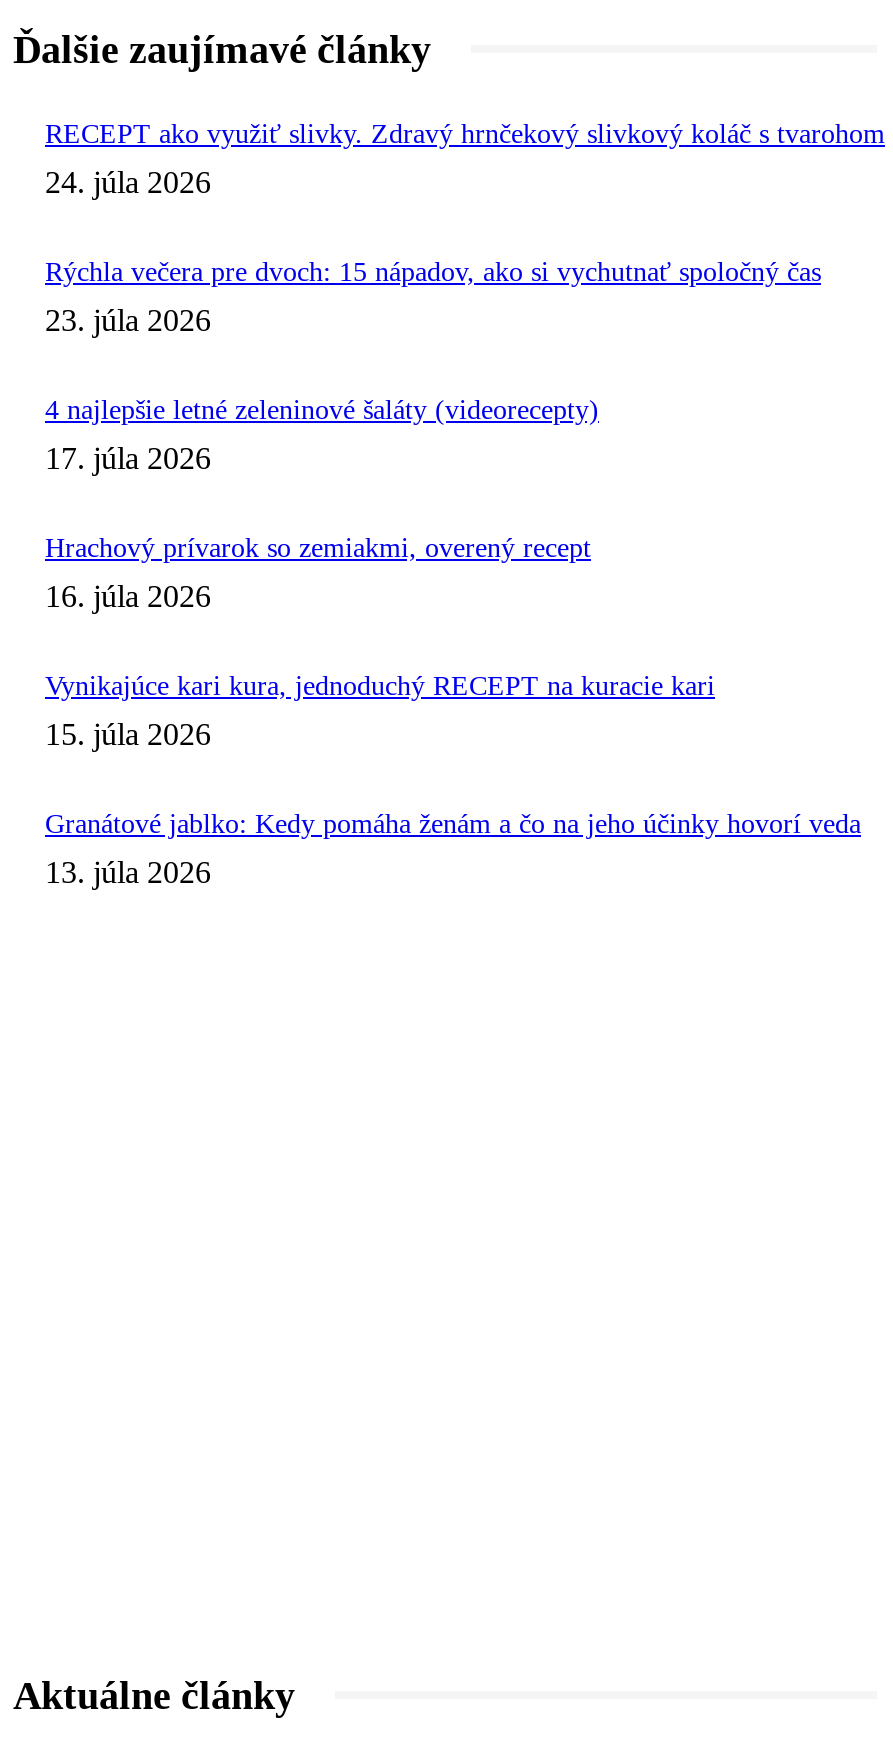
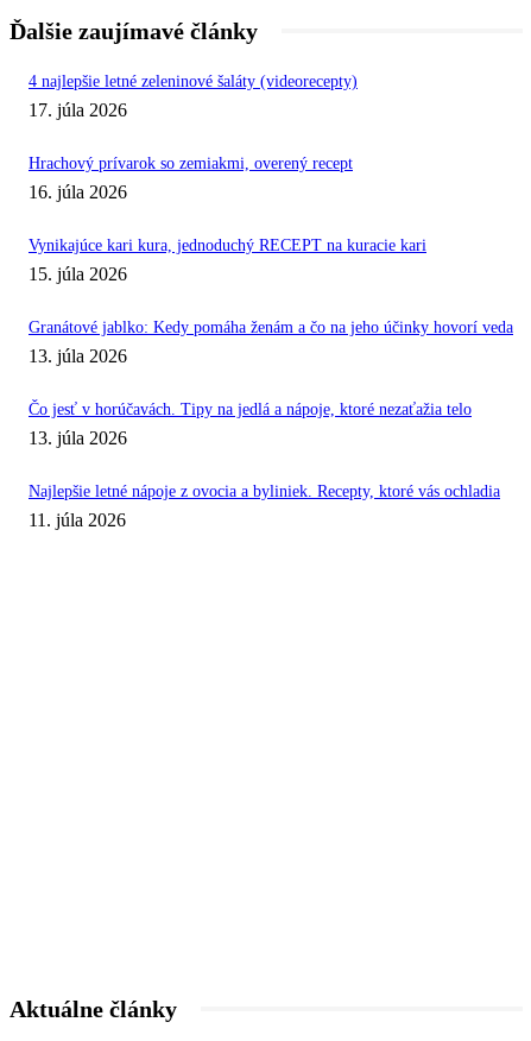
[45,119,885,337] RECEPT ako využiť slivky. Zdravý hrnčekový slivkový koláč s tvarohom | 24. júla 2026 | Rýchla večera pre dvoch: 15 nápadov, ako si vychutnať spoločný čas | 23. júla 2026 -> none
moved [45,395,861,889] -> [29,72,513,366]: 4 najlepšie letné zeleninové šaláty (videorecepty) | 17. júla 2026 | Hrachový prívarok so zemiakmi, overený recept | 16. júla 2026 | Vynikajúce kari kura, jednoduchý RECEPT na kuracie kari | 15. júla 2026 | Granátové jablko: Kedy pomáha ženám a čo na jeho účinky hovorí veda | 13. júla 2026
none -> [29,400,500,530] Čo jesť v horúčavách. Tipy na jedlá a nápoje, ktoré nezaťažia telo | 13. júla 2026 | Najlepšie letné nápoje z ovocia a byliniek. Recepty, ktoré vás ochladia | 11. júla 2026

